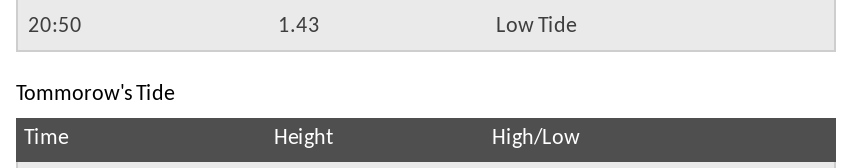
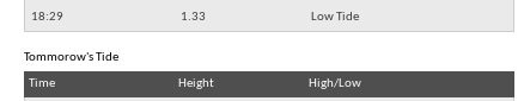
[28,16,82,38] 20:50 -> [31,11,63,24] 18:29
[278,16,320,38] 1.43 -> [181,11,206,24] 1.33

